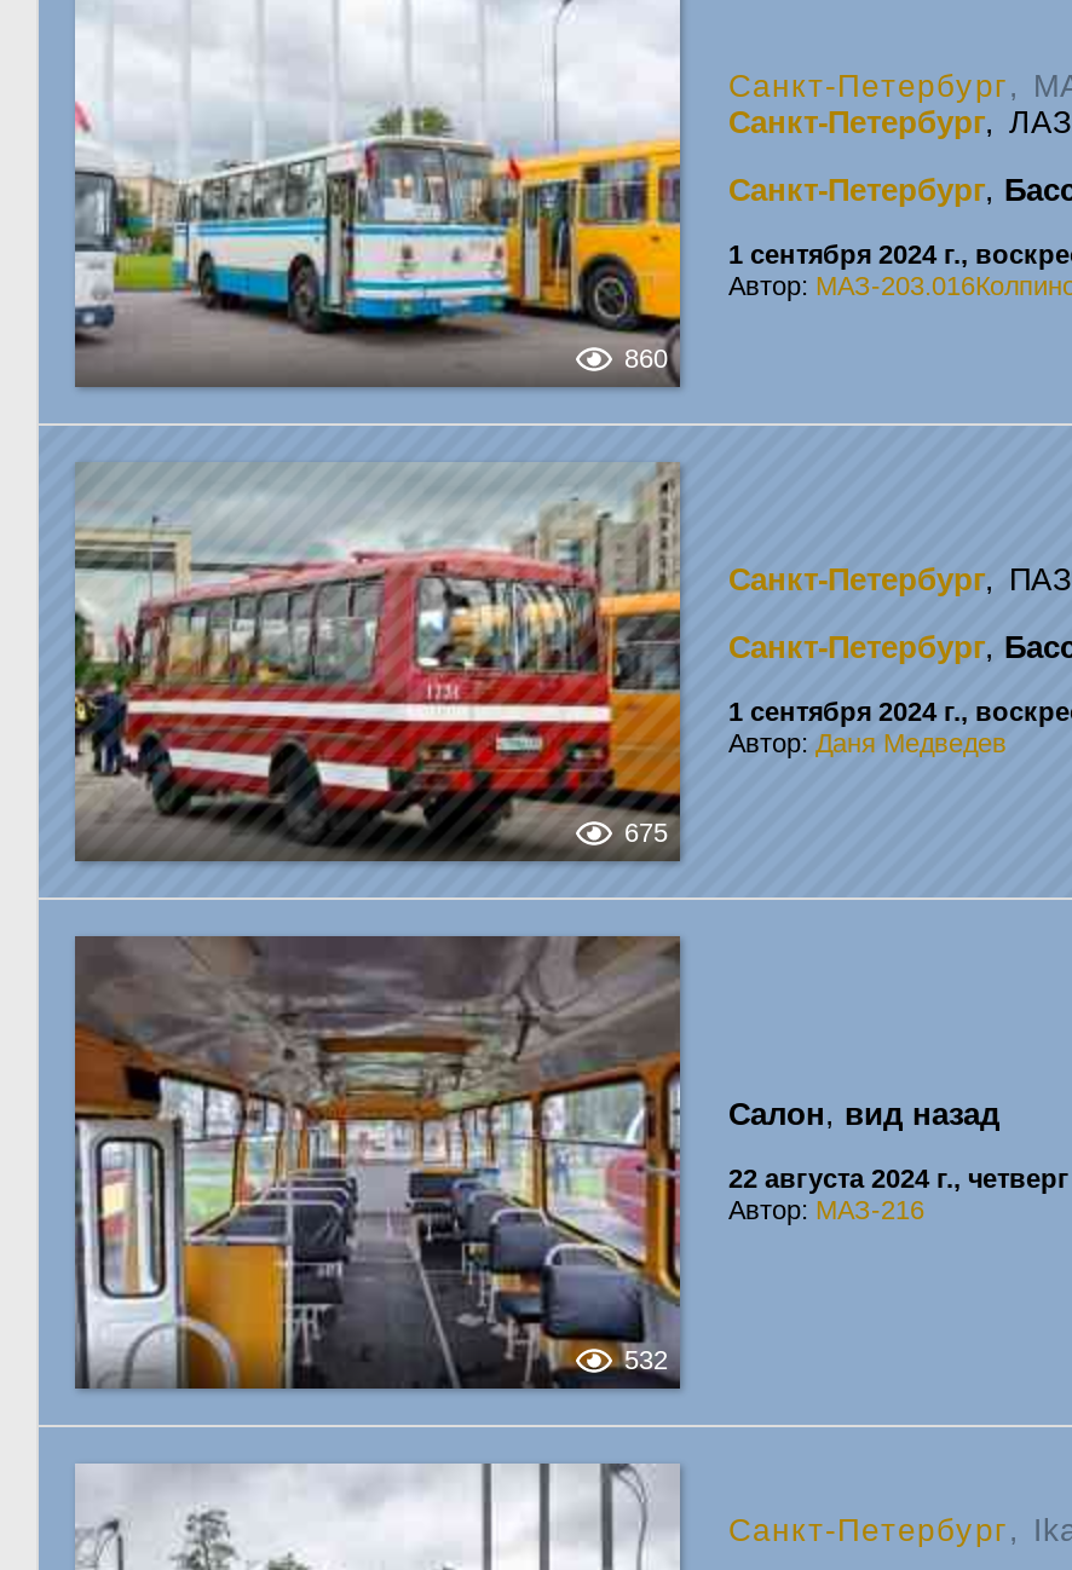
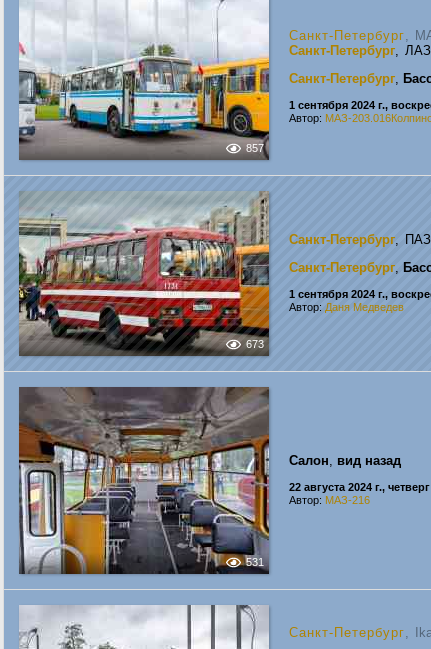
[624,344,668,373] 860 -> [246,142,264,154] 857
[624,818,668,847] 675 -> [246,338,264,350] 673
[624,1345,668,1374] 532 -> [246,556,264,568] 531

